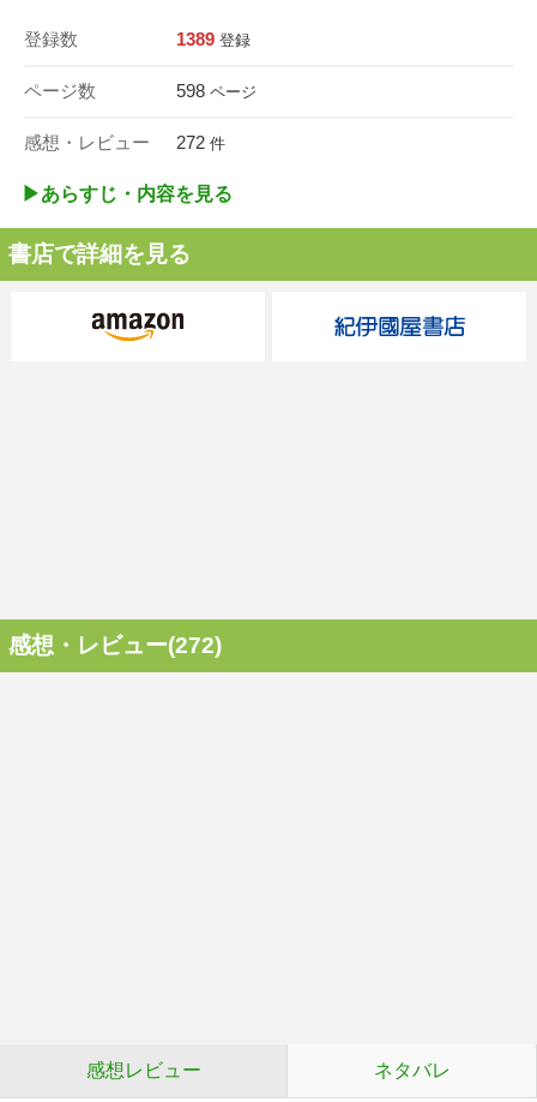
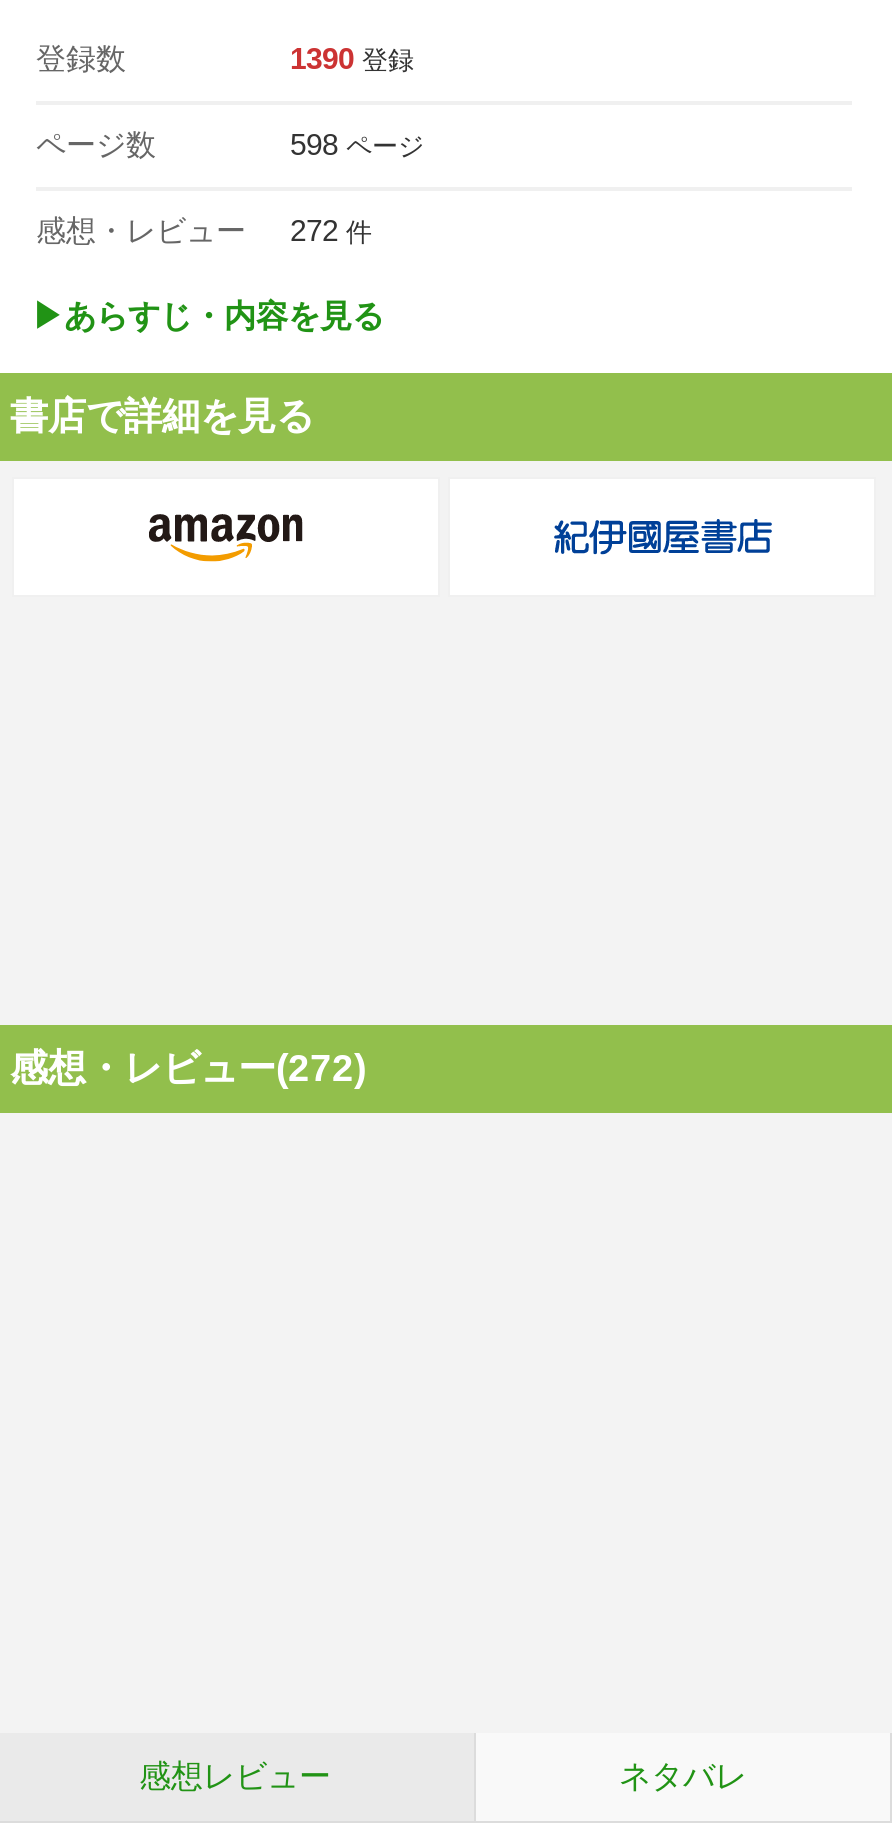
[176,29,251,49] 1389 登録 -> [290,41,414,75] 1390 登録

